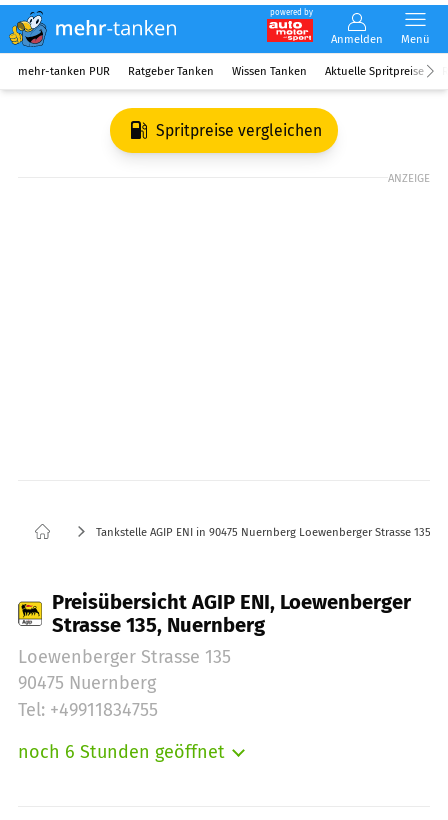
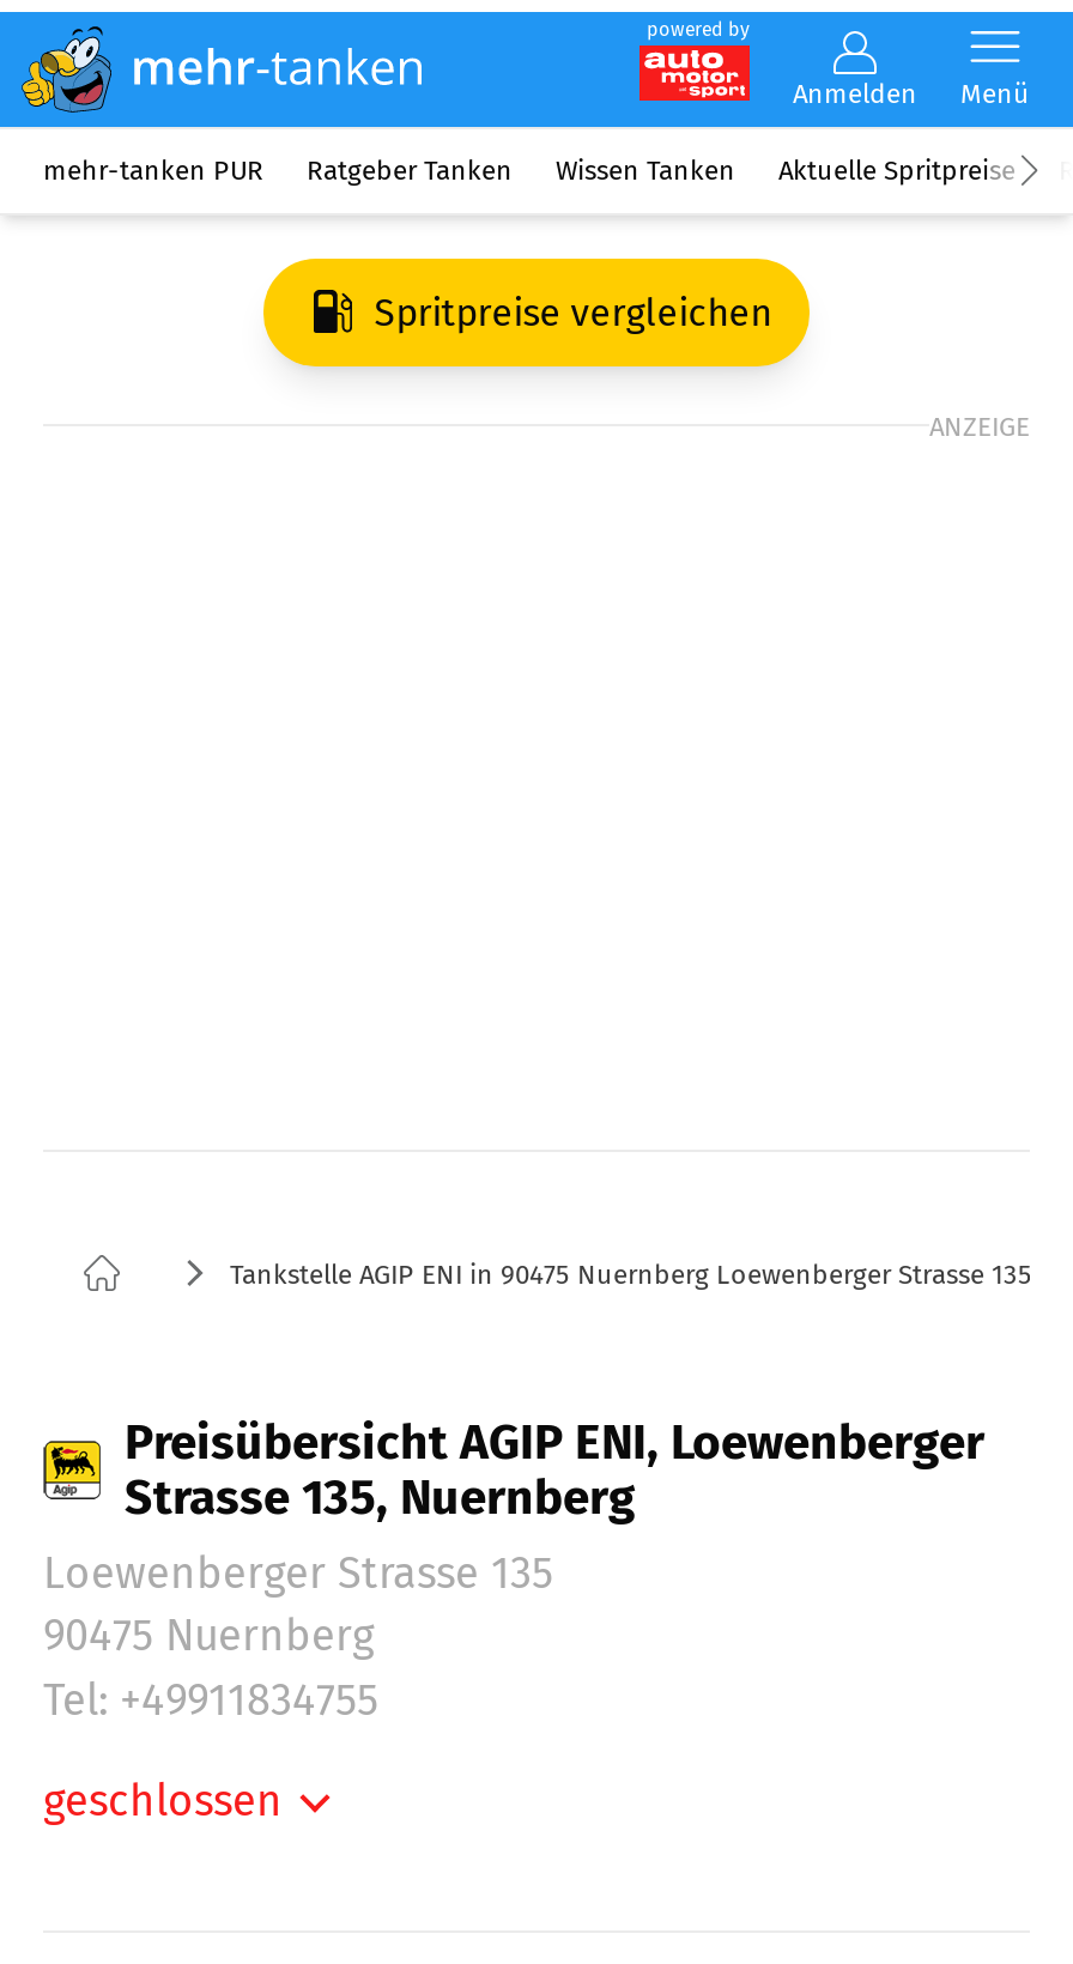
[18,741,225,763] noch 6 Stunden geöffnet -> [43,1775,283,1827] geschlossen

